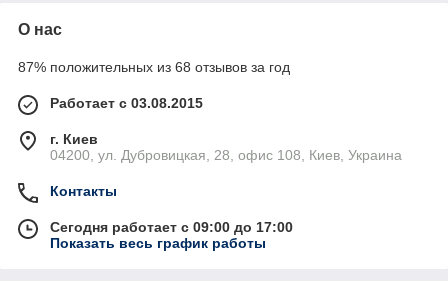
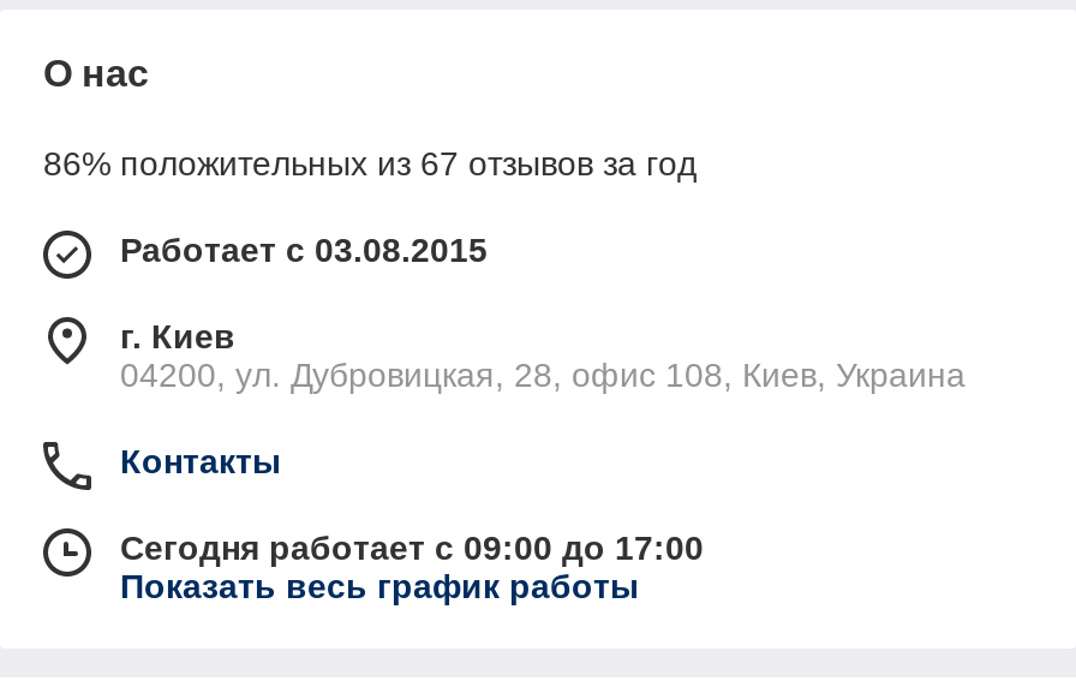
[18,59,290,75] 87% положительных из 68 отзывов за год -> [43,145,697,184] 86% положительных из 67 отзывов за год

